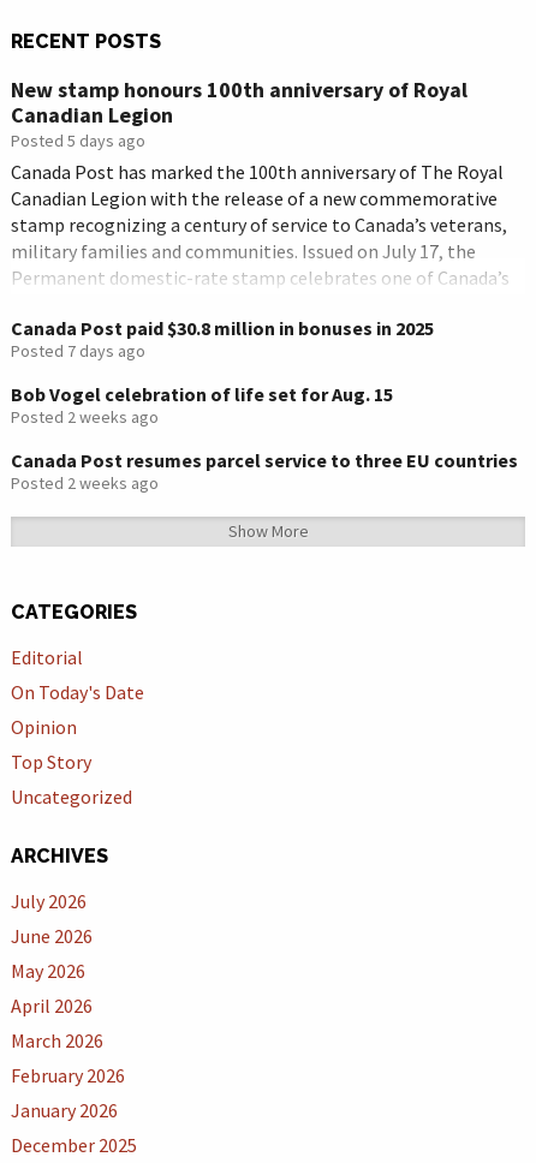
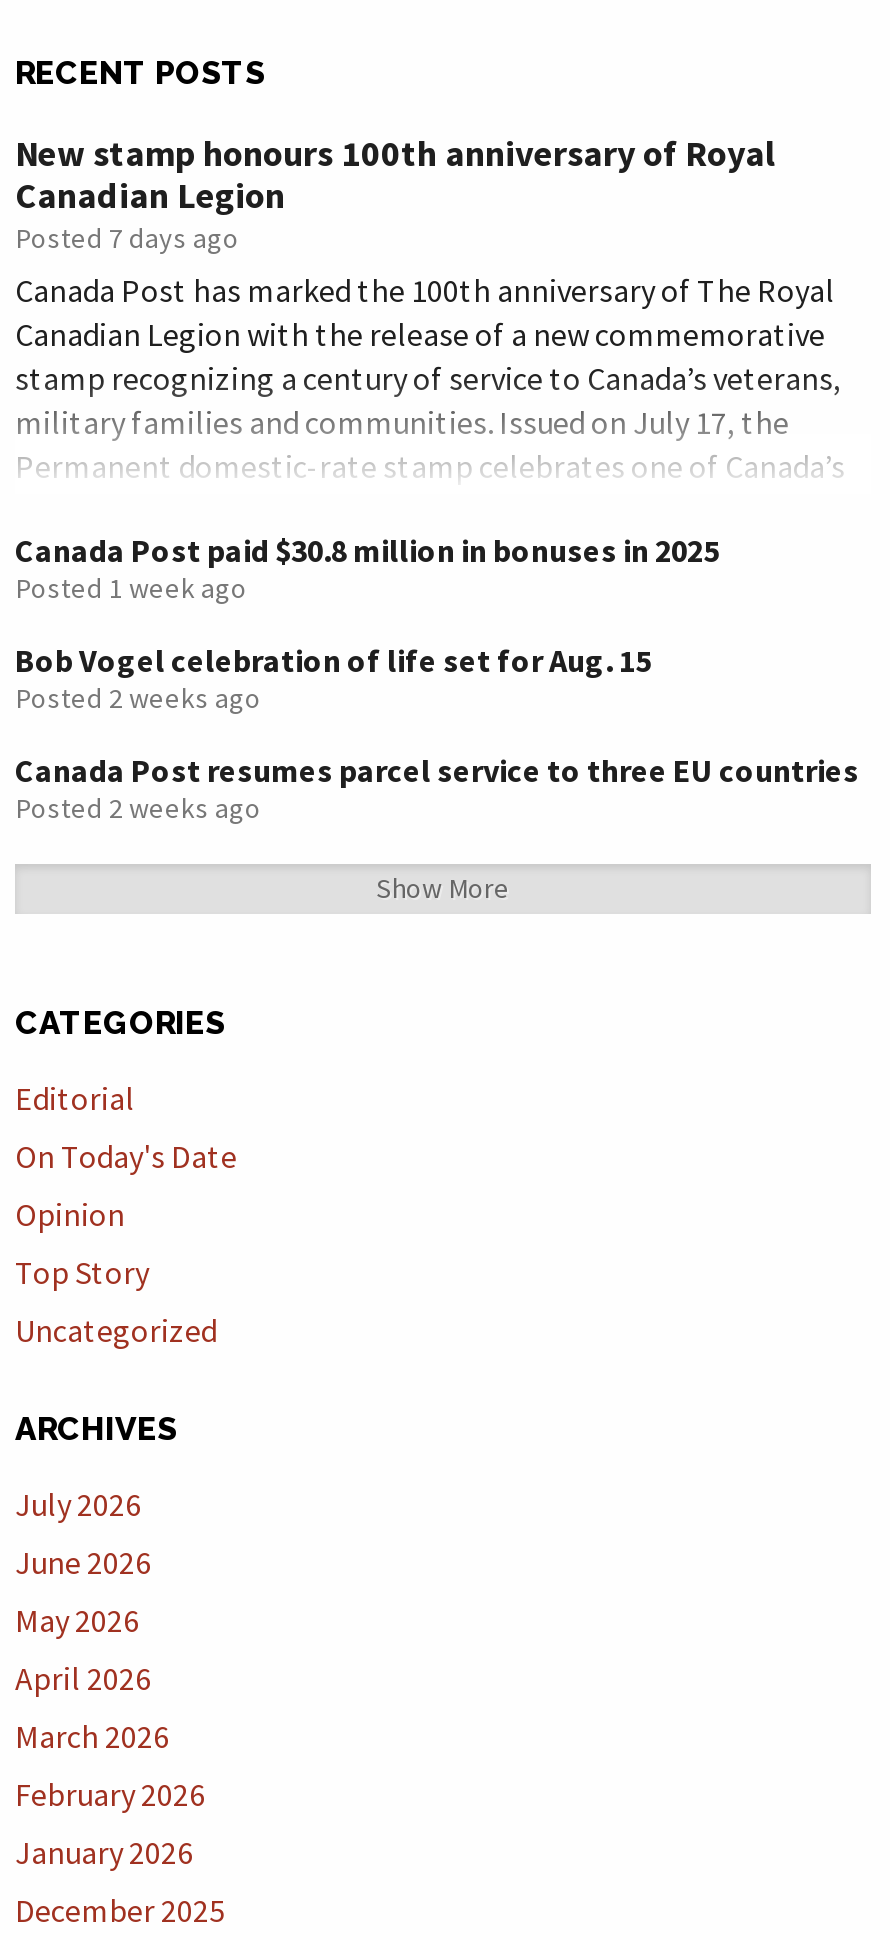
[11,130,145,151] Posted 5 days ago -> none
moved [11,340,145,362] -> [15,220,239,256]: Posted 7 days ago
none -> [15,570,247,606] Posted 1 week ago

